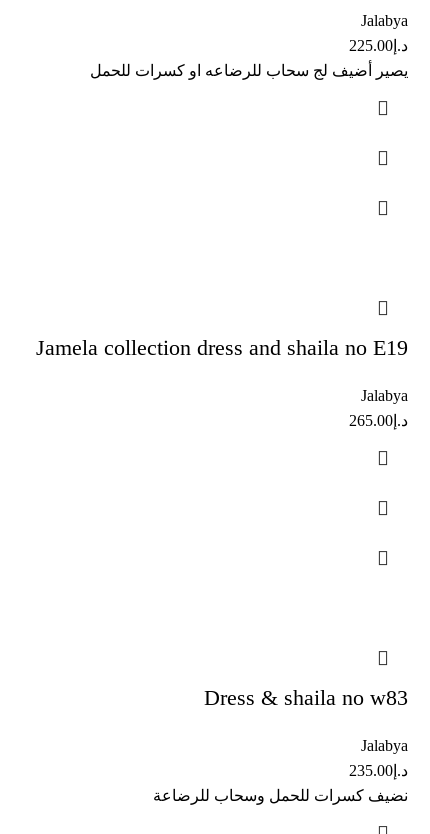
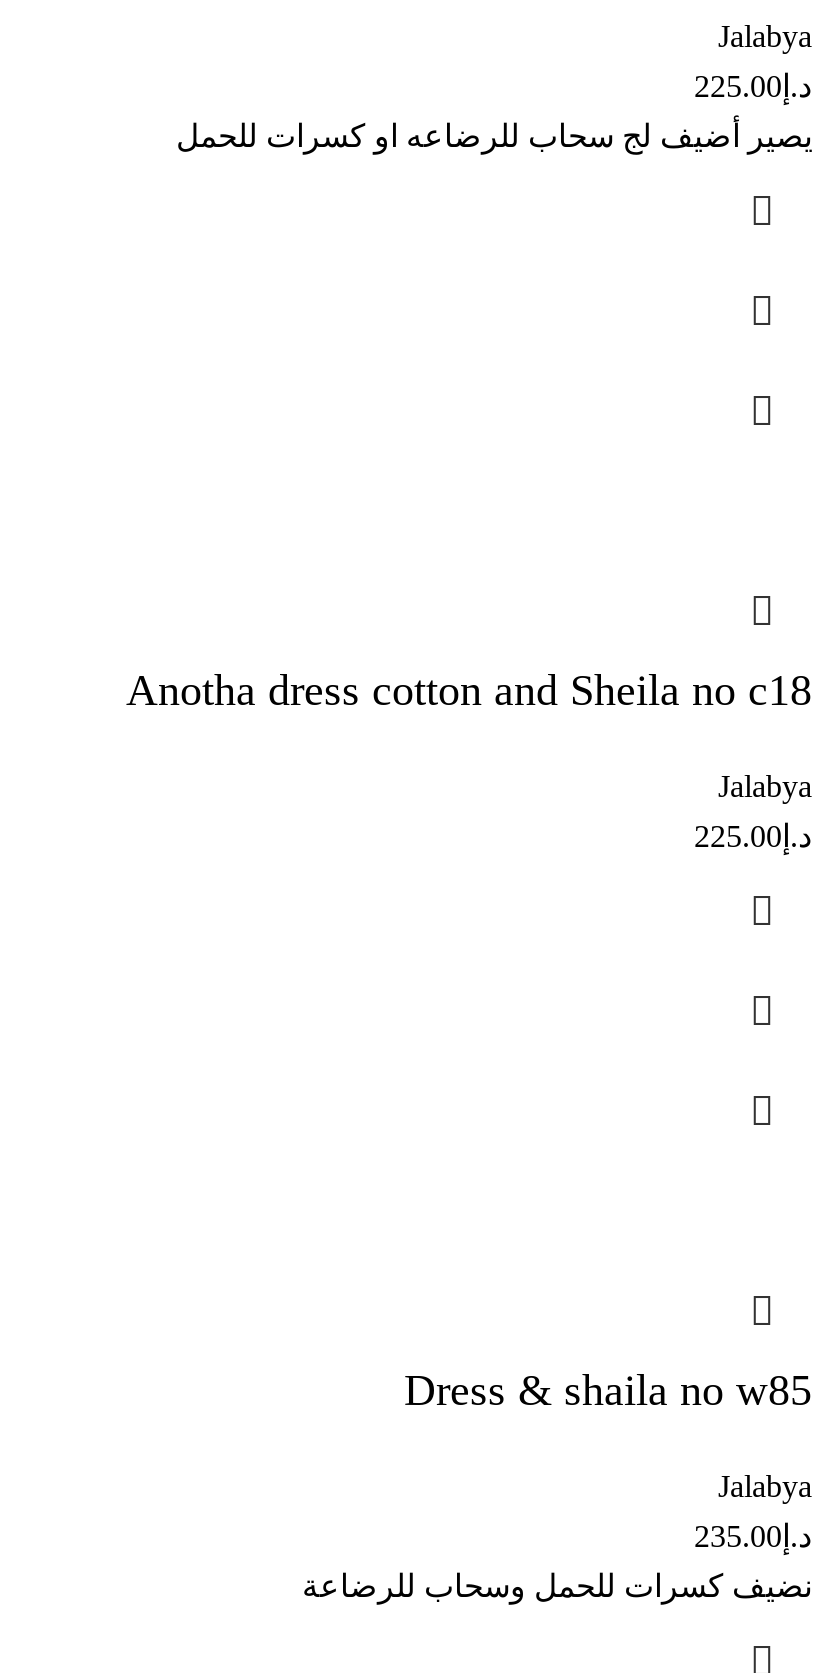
[36,335,408,360] Jamela collection dress and shaila no E19 -> [126,666,812,716] Anotha dress cotton and Sheila no c18
[349,412,408,429] د.إ265.00 -> [694,820,812,854] د.إ225.00
[204,685,408,710] Dress & shaila no w83 -> [404,1366,812,1416] Dress & shaila no w85

